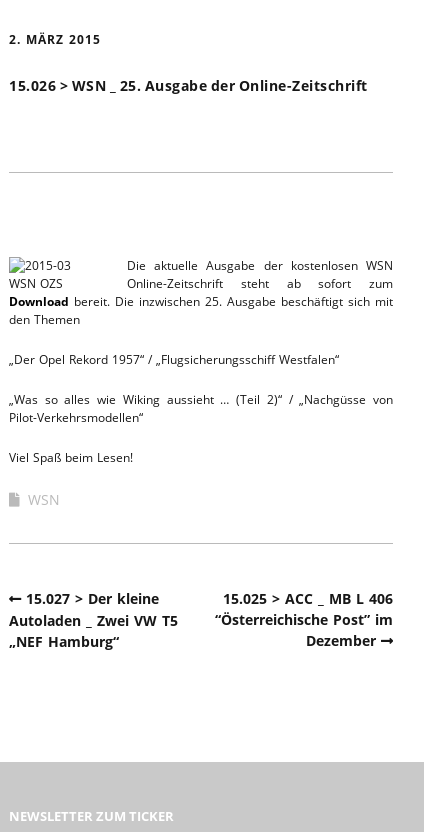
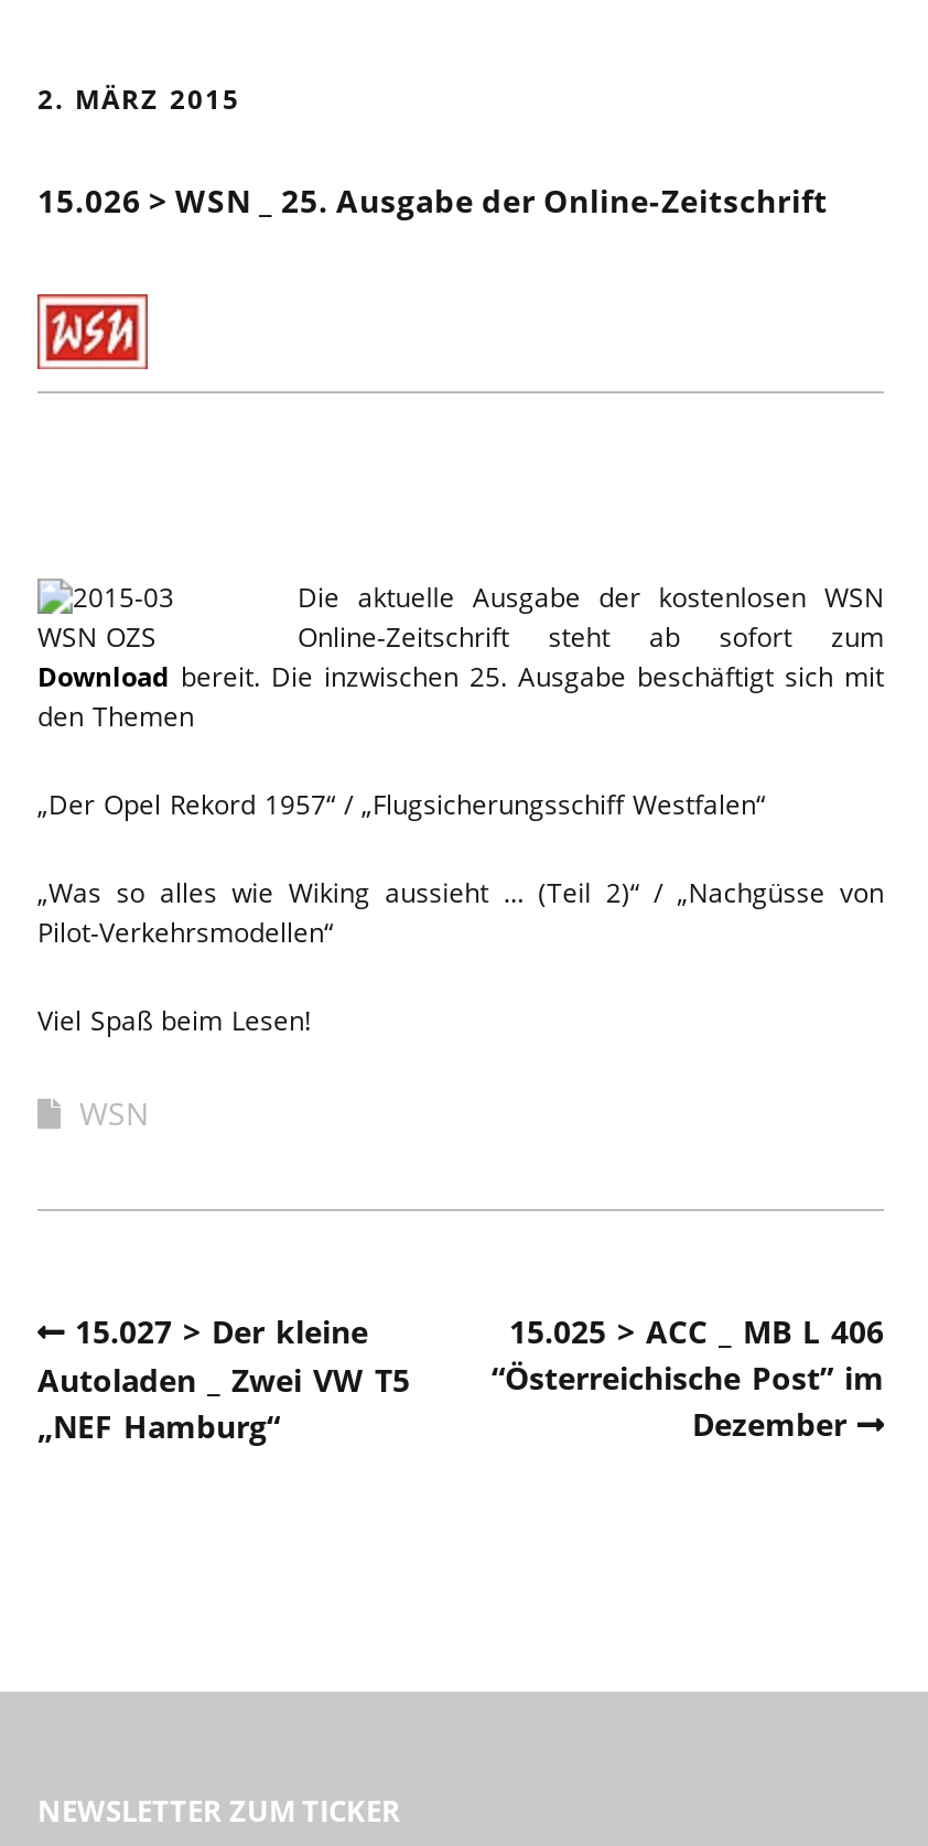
none -> [35,292,150,371] [image]

